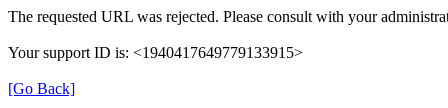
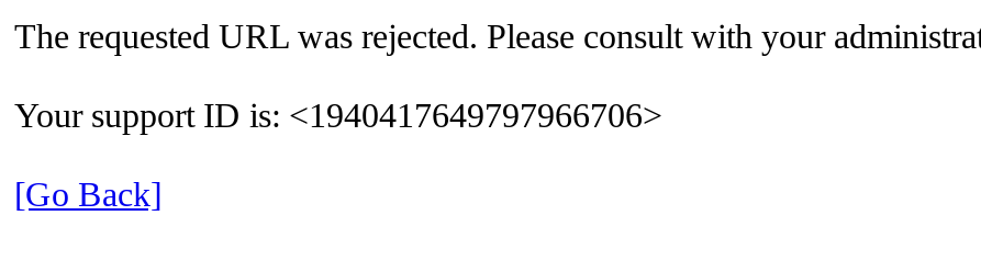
[8,44,303,61] Your support ID is: <1940417649779133915> -> [14,97,662,134] Your support ID is: <1940417649797966706>

